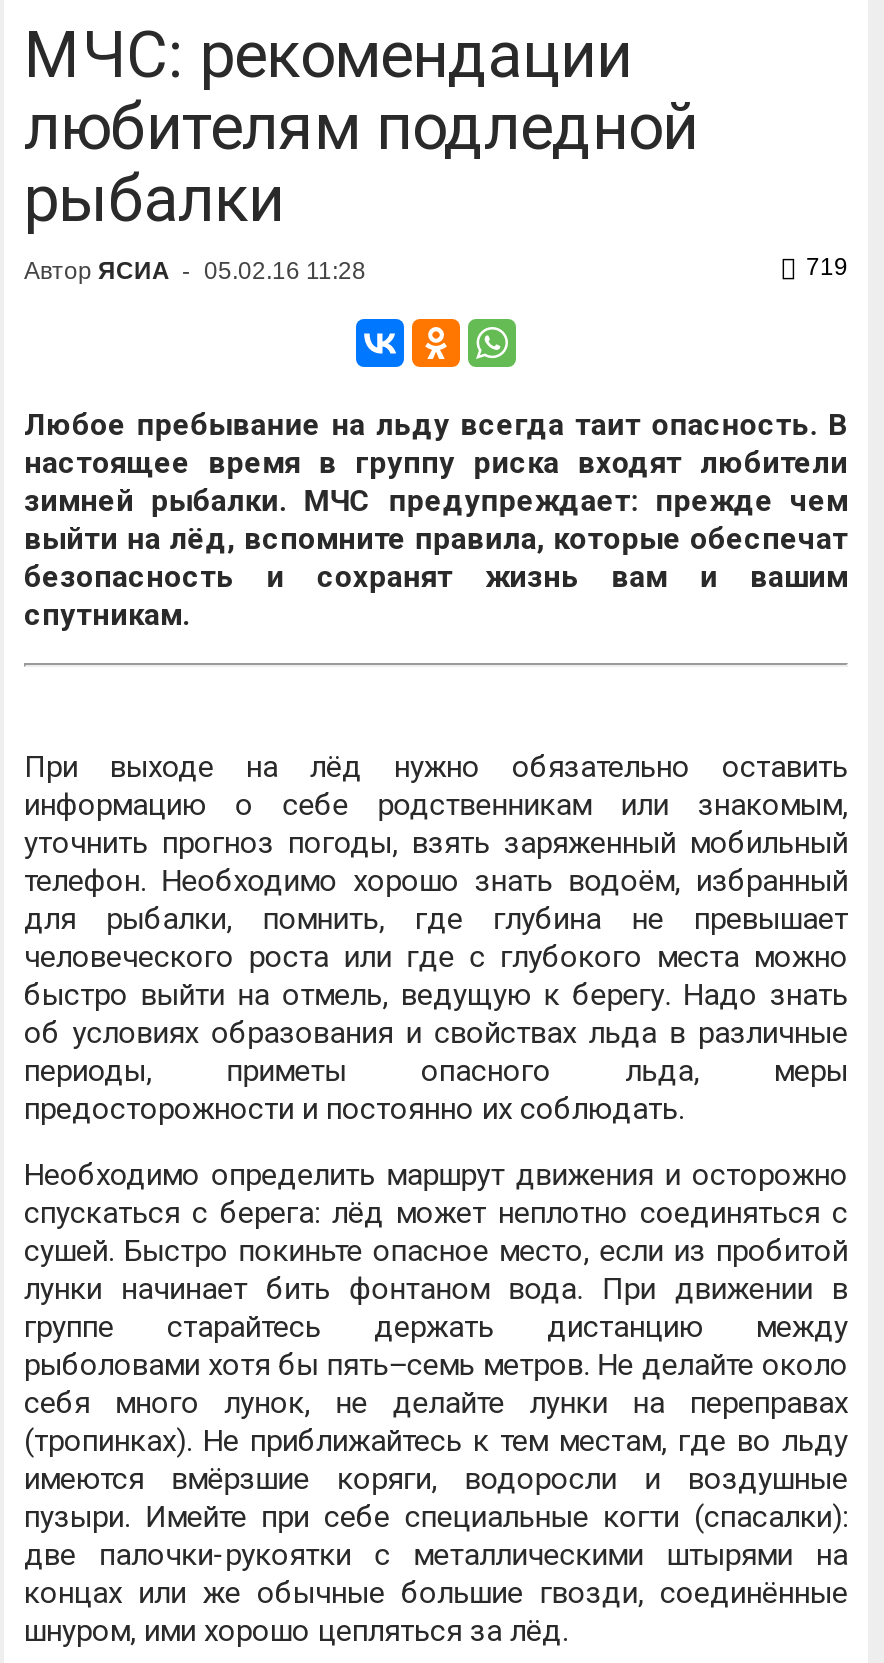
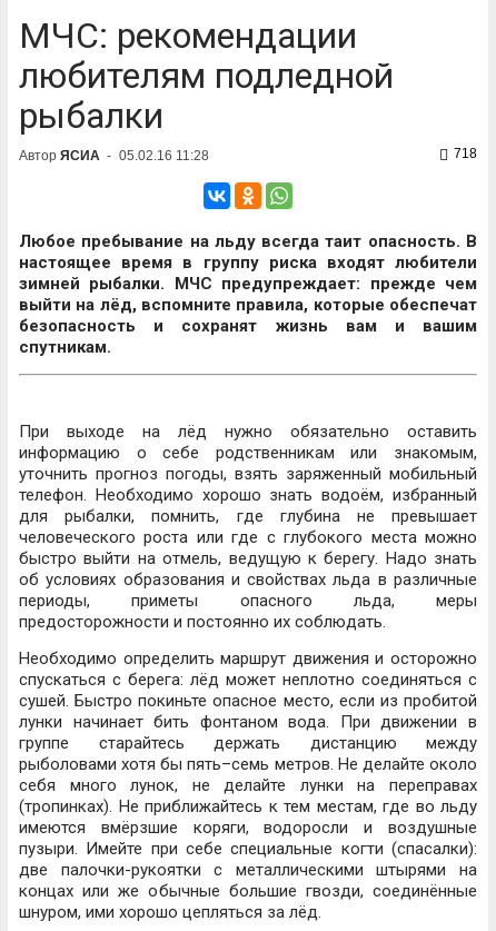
[806,253,848,281] 719 -> [454,146,477,161] 718

